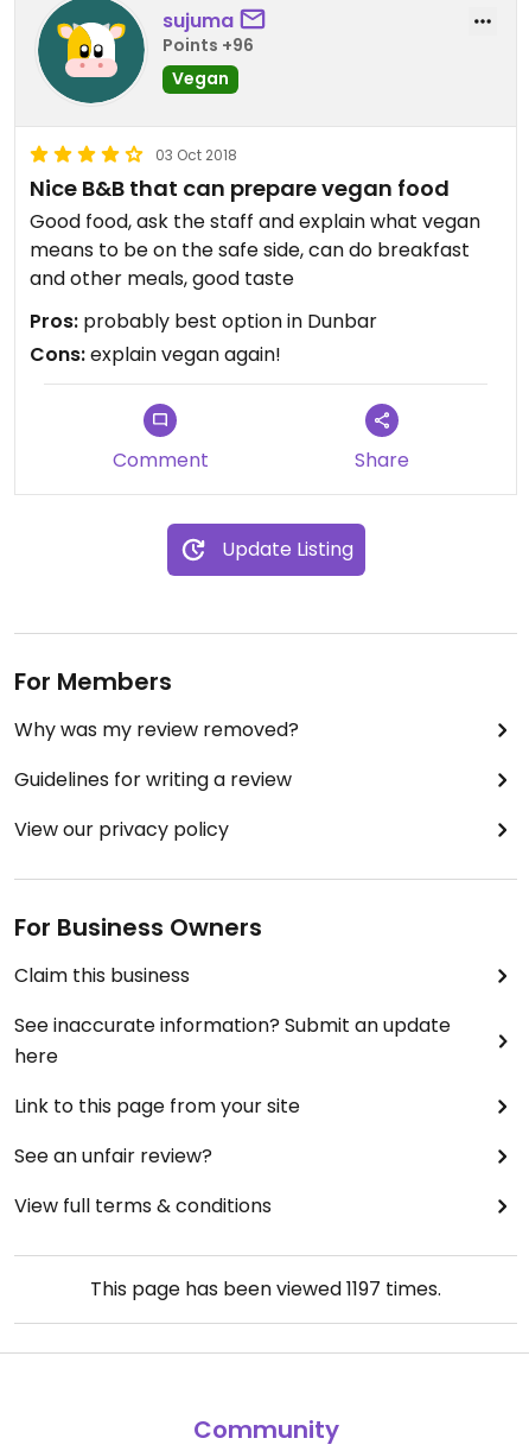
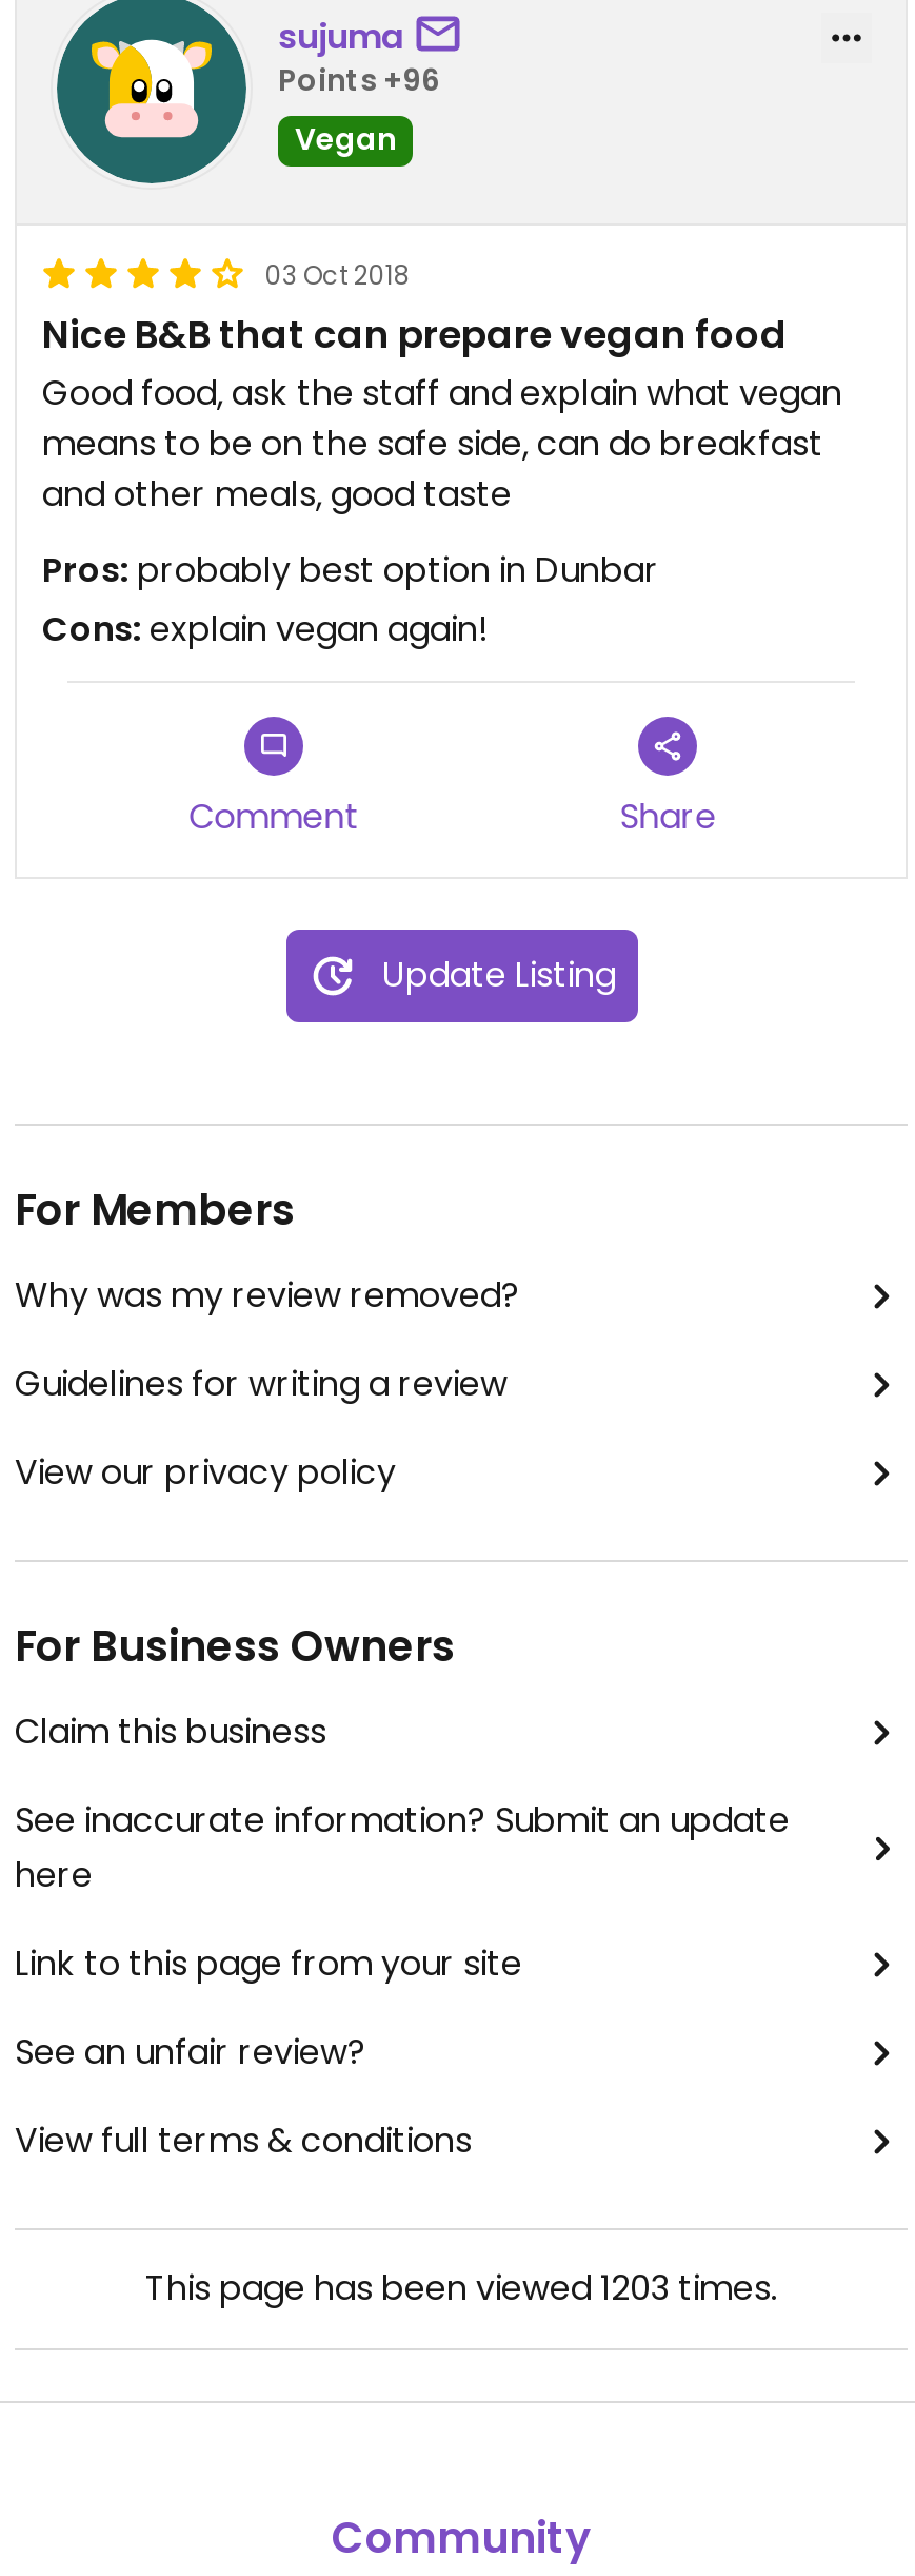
[90,1275,441,1303] This page has been viewed 1197 times. -> [145,2264,777,2312] This page has been viewed 1203 times.

